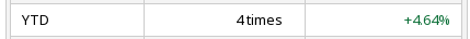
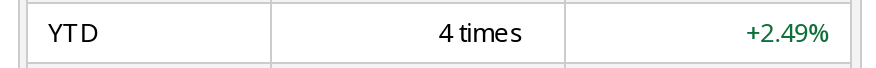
[404,10,450,29] +4.64% -> [746,14,830,50] +2.49%

